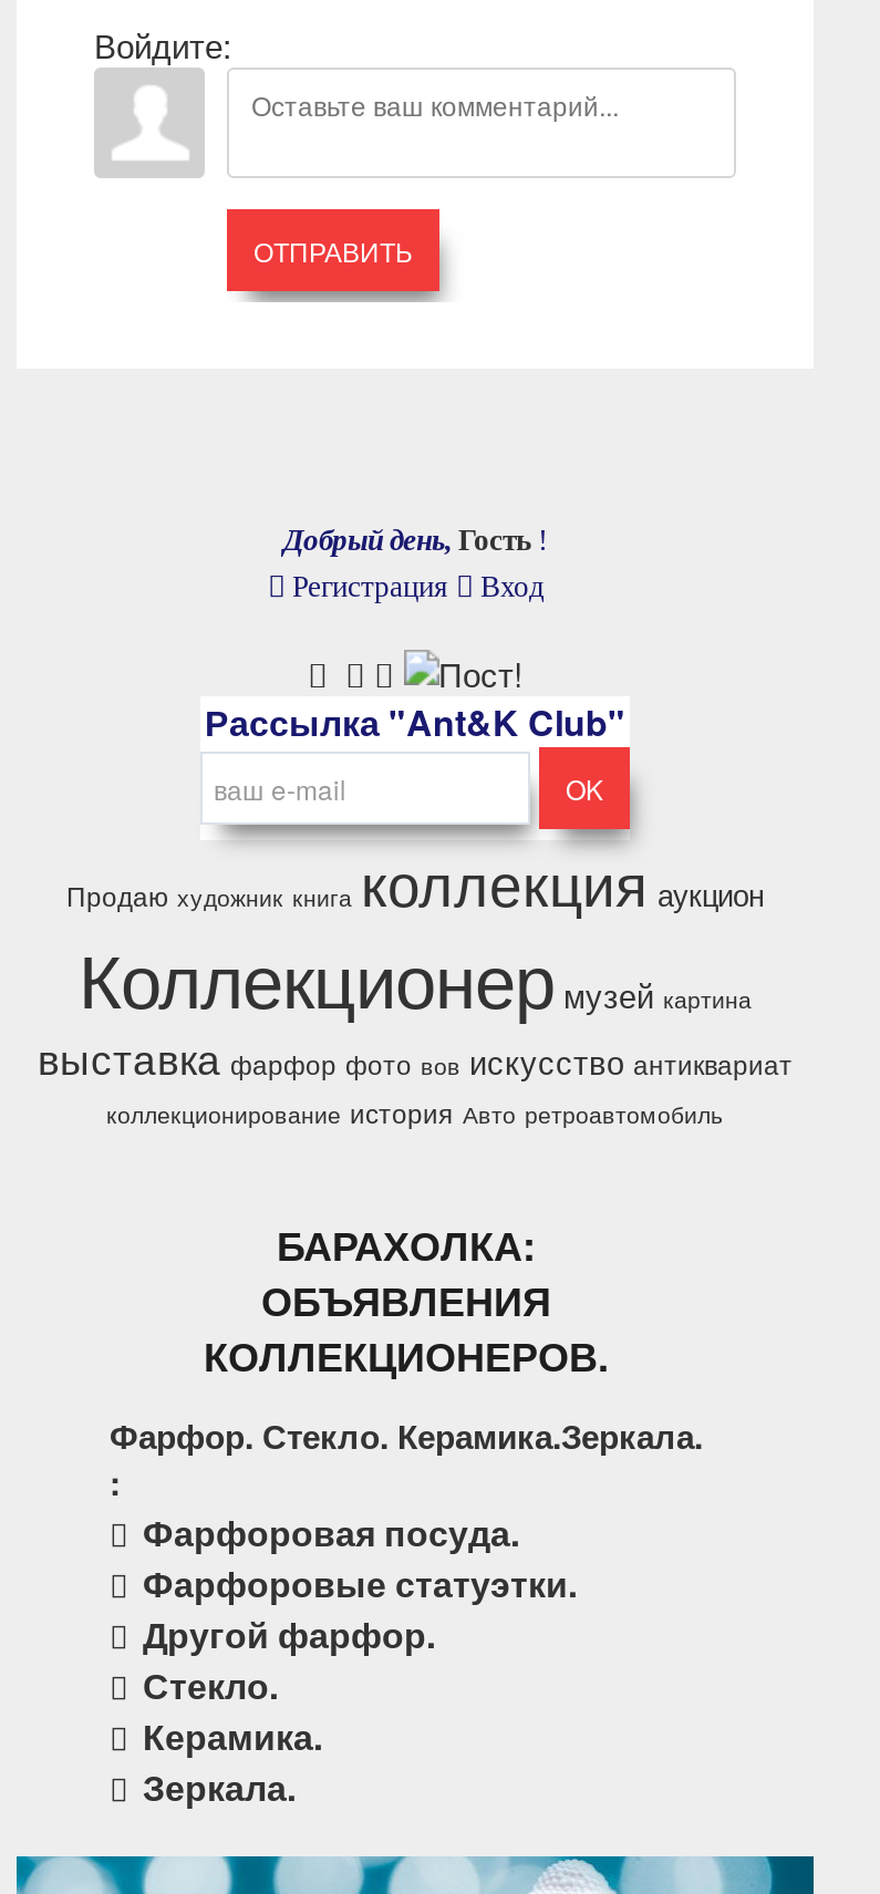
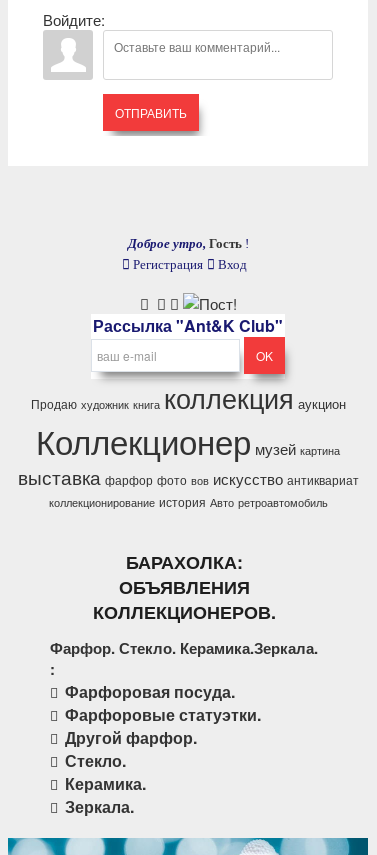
[283,524,547,557] Добрый день, Гость ! -> [127,236,248,251] Доброе утро, Гость !

